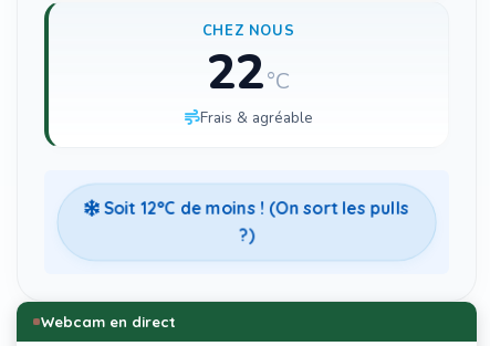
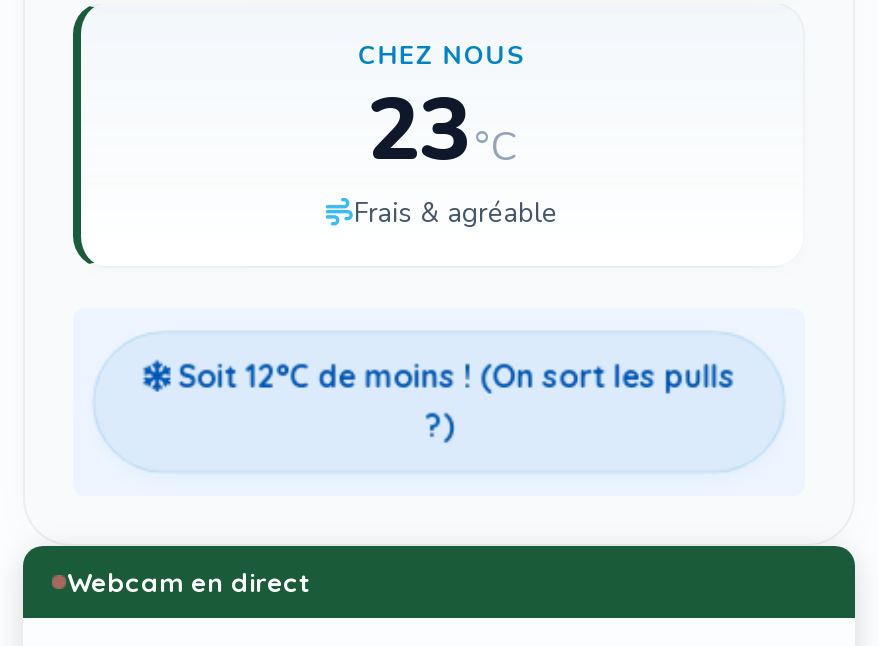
[207,40,290,106] 22 °C -> [367,72,517,192] 23 °C

